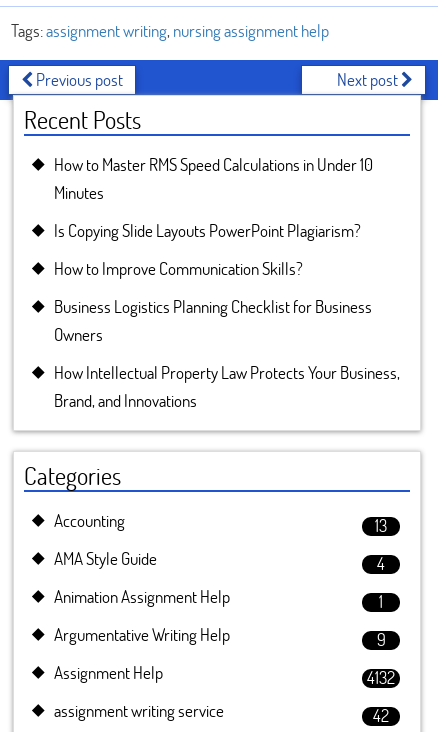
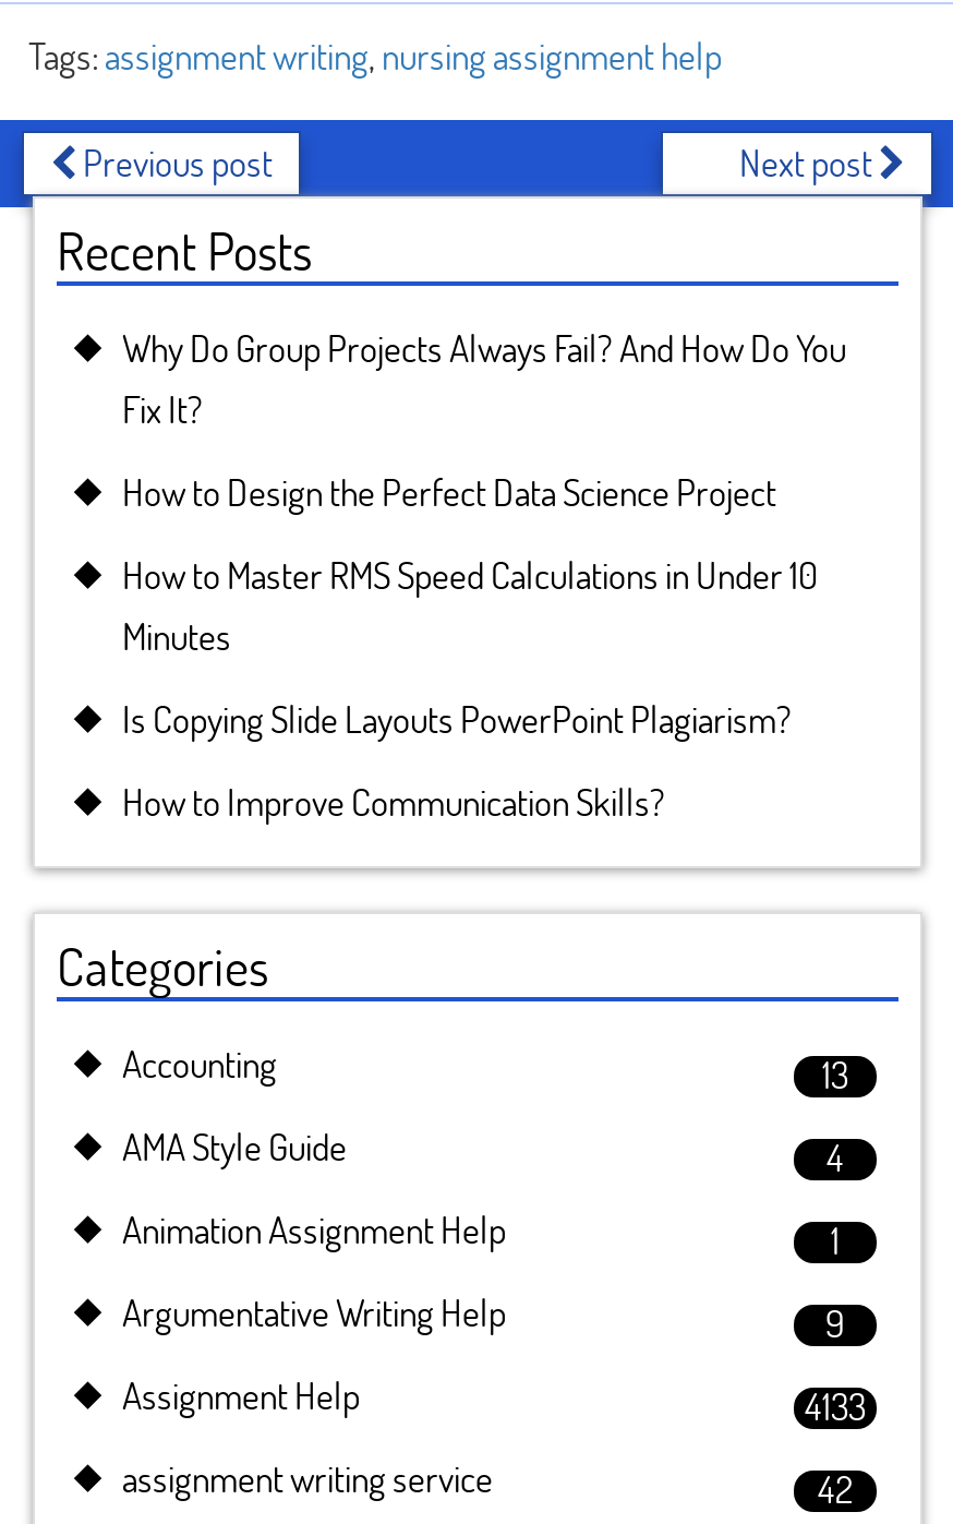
none -> [122,323,846,517] Why Do Group Projects Always Fail? And How Do You | Fix It? | How to Design the Perfect Data Science Project
moved [54,153,373,280] -> [122,550,818,827]: How to Master RMS Speed Calculations in Under 10 | Minutes | Is Copying Slide Layouts PowerPoint Plagiarism? | How to Improve Communication Skills?
[54,295,400,412] Business Logistics Planning Checklist for Business | Owners | How Intellectual Property Law Protects Your Business, | Brand, and Innovations -> none
[367,666,395,689] 4132 -> [805,1381,866,1431] 4133

